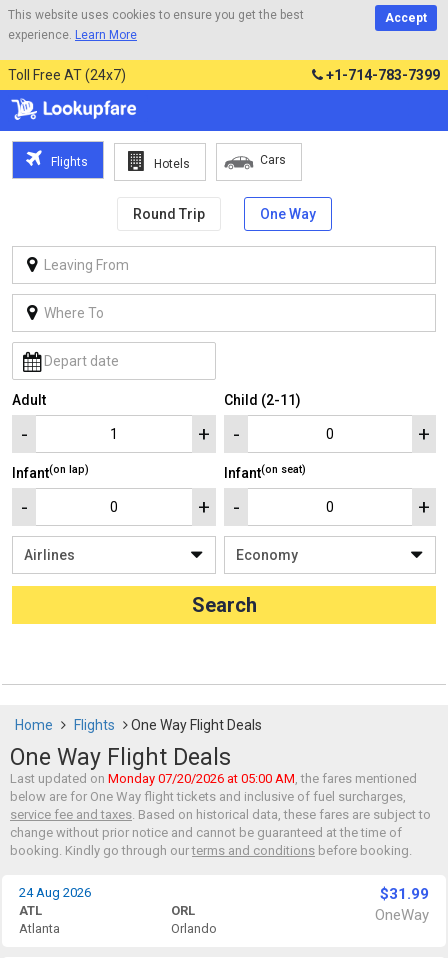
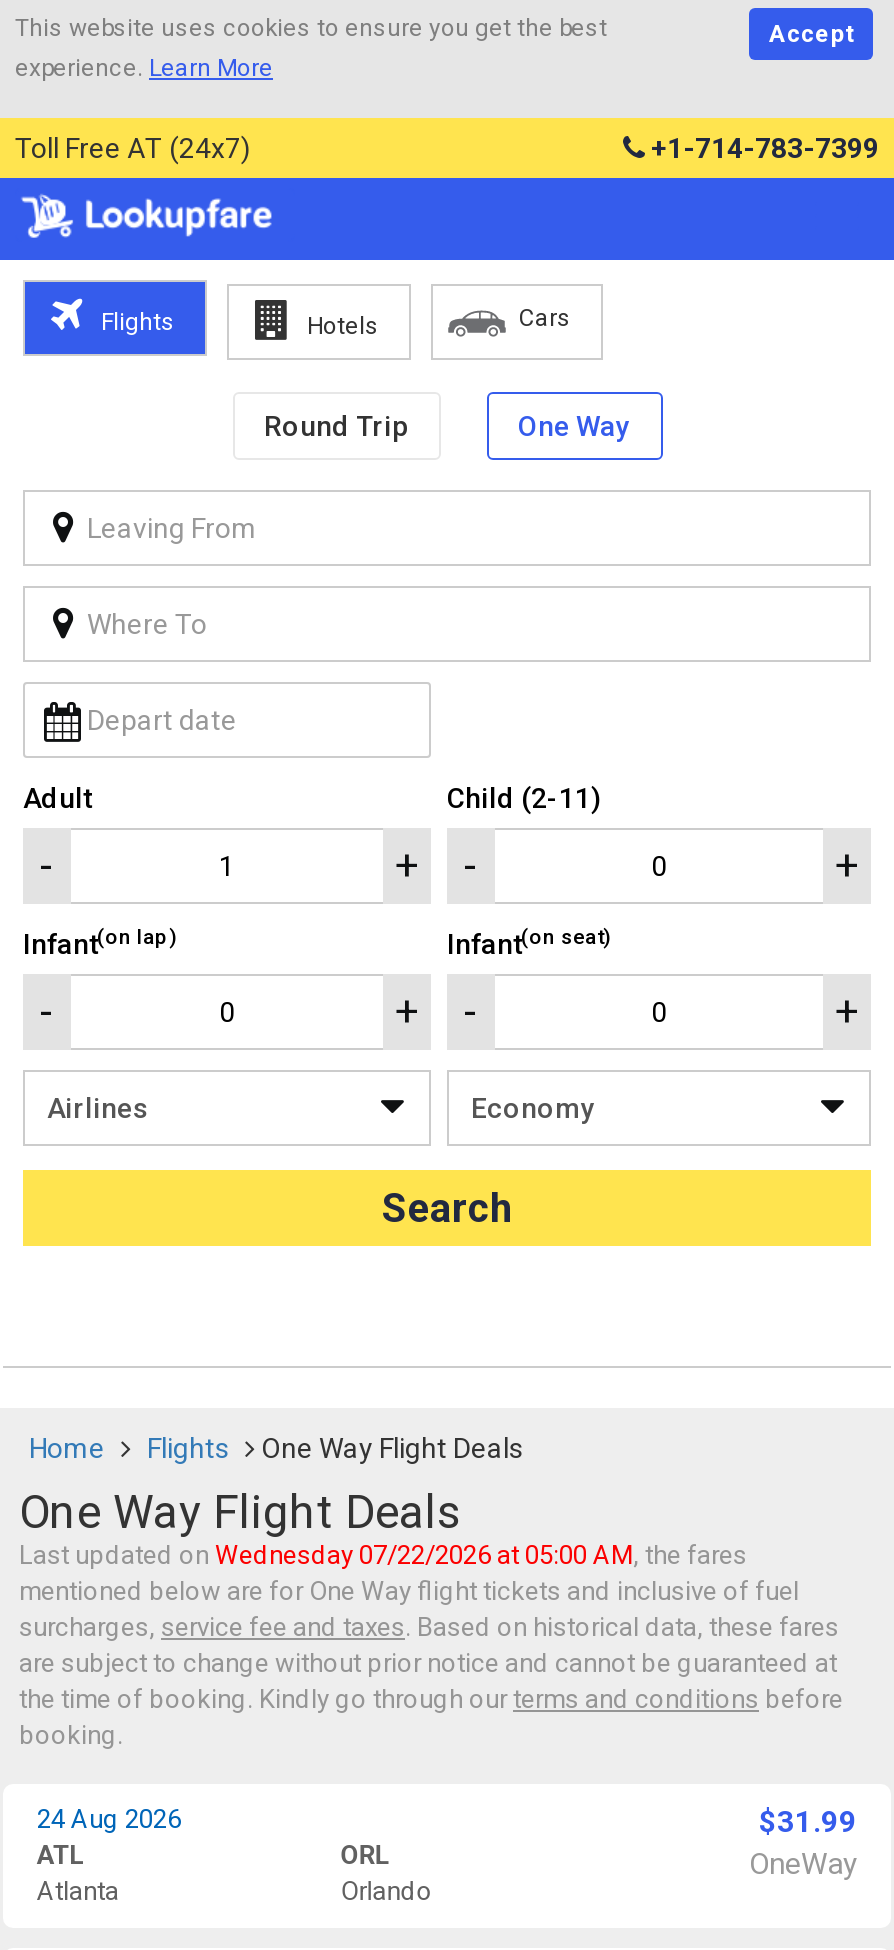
[10,771,431,858] Last updated on Monday 07/20/2026 at 05:00 AM, the fares mentioned | below are for One Way flight tickets and inclusive of fuel surcharges, | service fee and taxes. Based on historical data, these fares are subject to | change without prior notice and cannot be guaranteed at the time of | booking. Kindly go through ourterms and conditions before booking. -> [19,1540,843,1750] Last updated on Wednesday 07/22/2026 at 05:00 AM, the fares | mentioned below are for One Way flight tickets and inclusive of fuel | surcharges, service fee and taxes. Based on historical data, these fares | are subject to change without prior notice and cannot be guaranteed at | the time of booking. Kindly go through ourterms and conditions before | booking.

